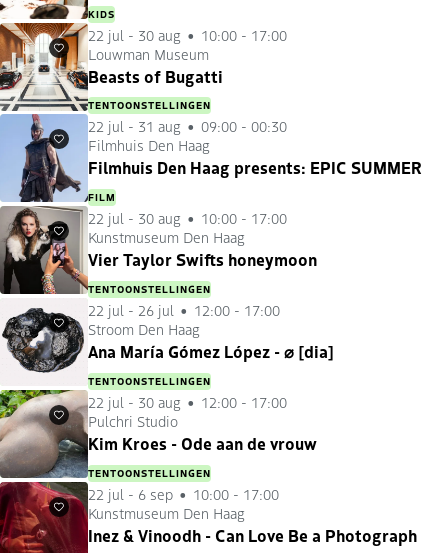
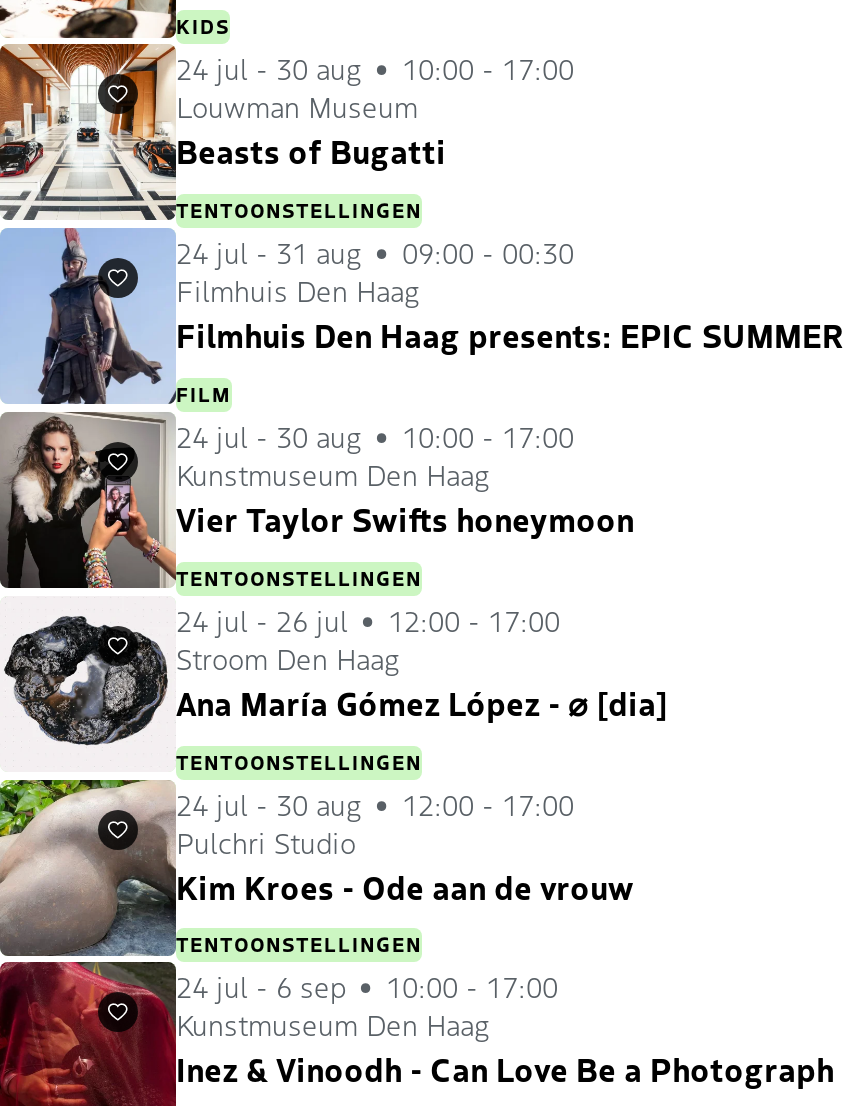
[88,25,287,45] 22 jul - 30 aug 10:00 - 17:00 -> [176,49,574,89] 24 jul - 30 aug 10:00 - 17:00
[88,116,287,136] 22 jul - 31 aug 09:00 - 00:30 -> [176,233,574,273] 24 jul - 31 aug 09:00 - 00:30
[88,208,287,228] 22 jul - 30 aug 10:00 - 17:00 -> [176,417,574,457] 24 jul - 30 aug 10:00 - 17:00
[88,300,280,320] 22 jul - 26 jul 12:00 - 17:00 -> [176,600,560,640] 24 jul - 26 jul 12:00 - 17:00
[88,392,287,412] 22 jul - 30 aug 12:00 - 17:00 -> [176,784,574,824] 24 jul - 30 aug 12:00 - 17:00
[88,484,279,504] 22 jul - 6 sep 10:00 - 17:00 -> [176,967,558,1007] 24 jul - 6 sep 10:00 - 17:00

